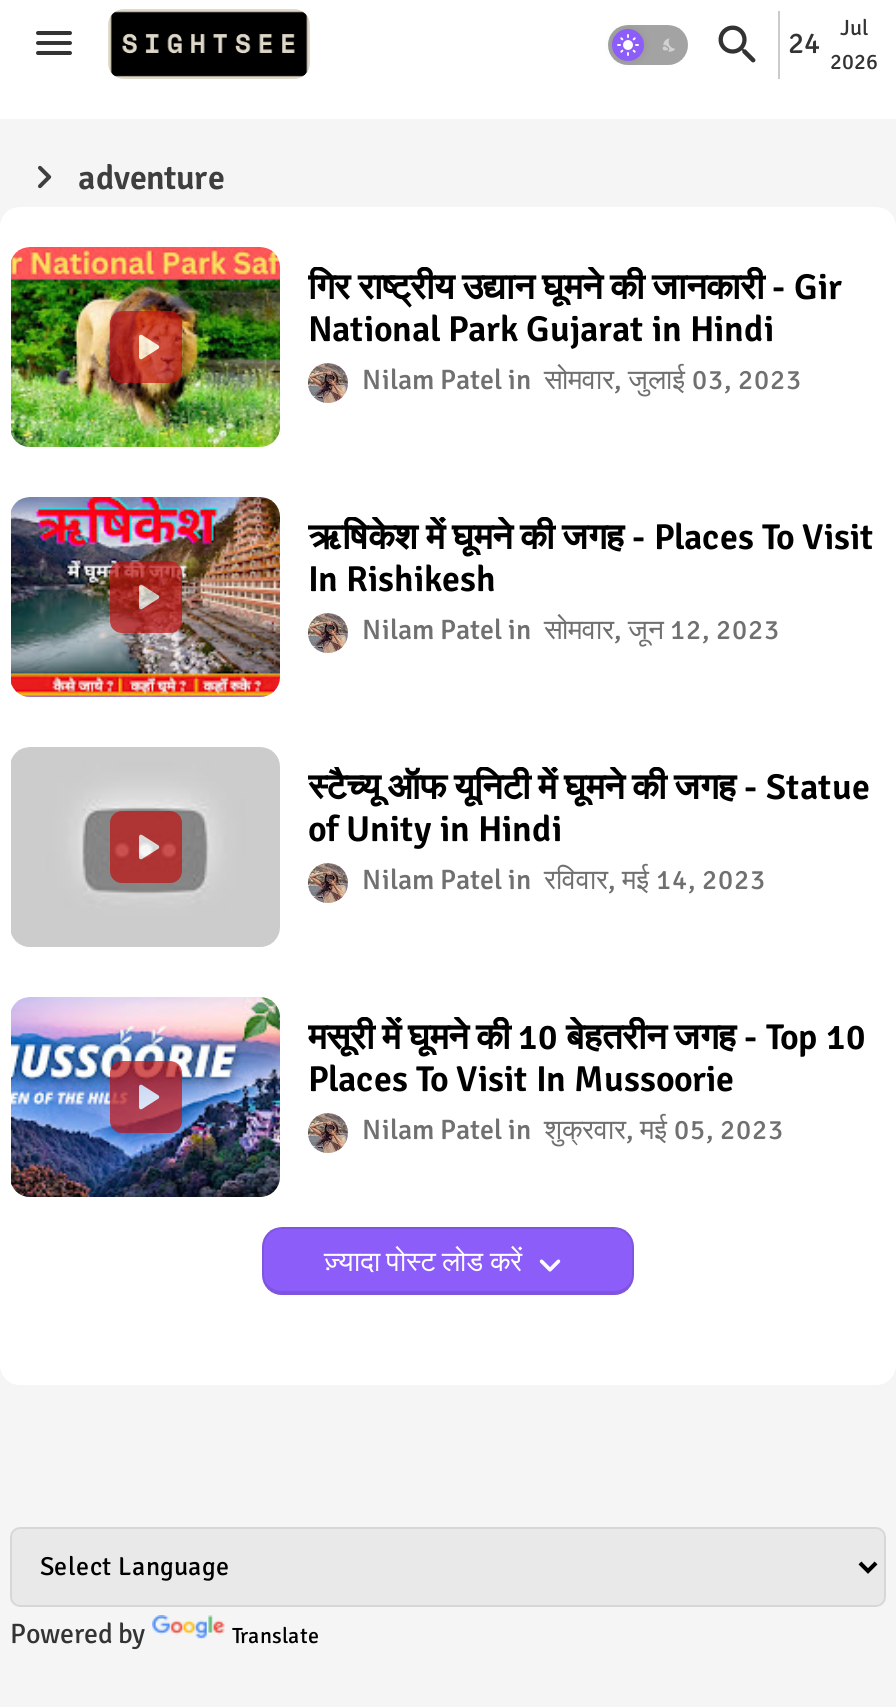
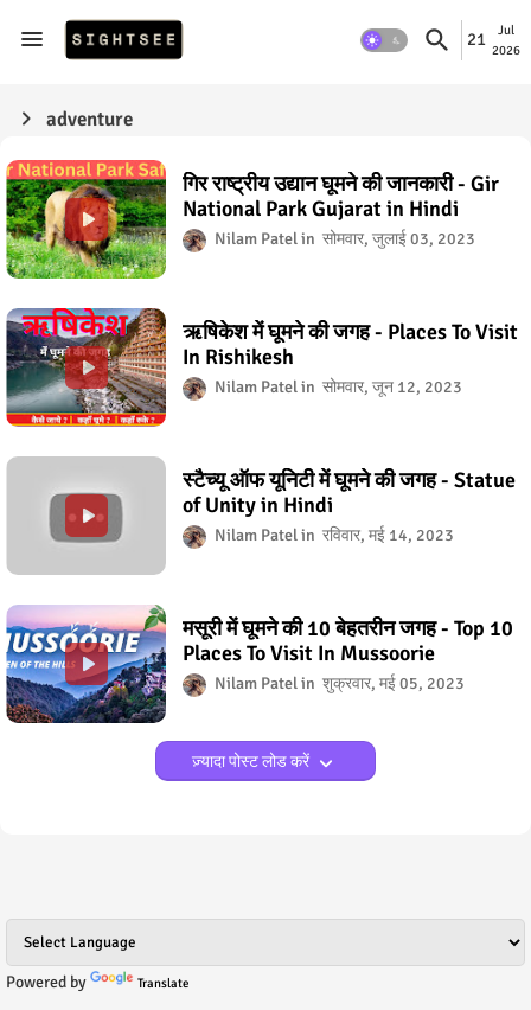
[788,14,878,74] 24 2026 Jul -> [467,22,520,57] 21 2026 Jul

